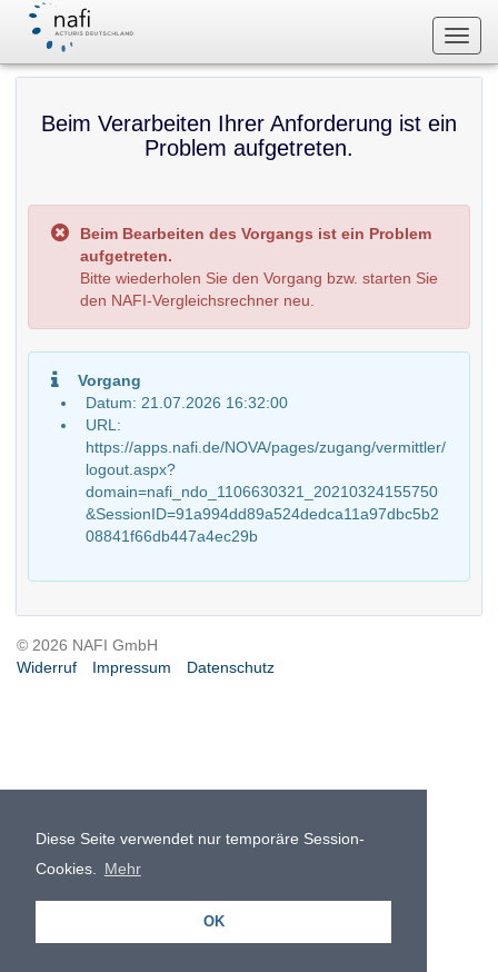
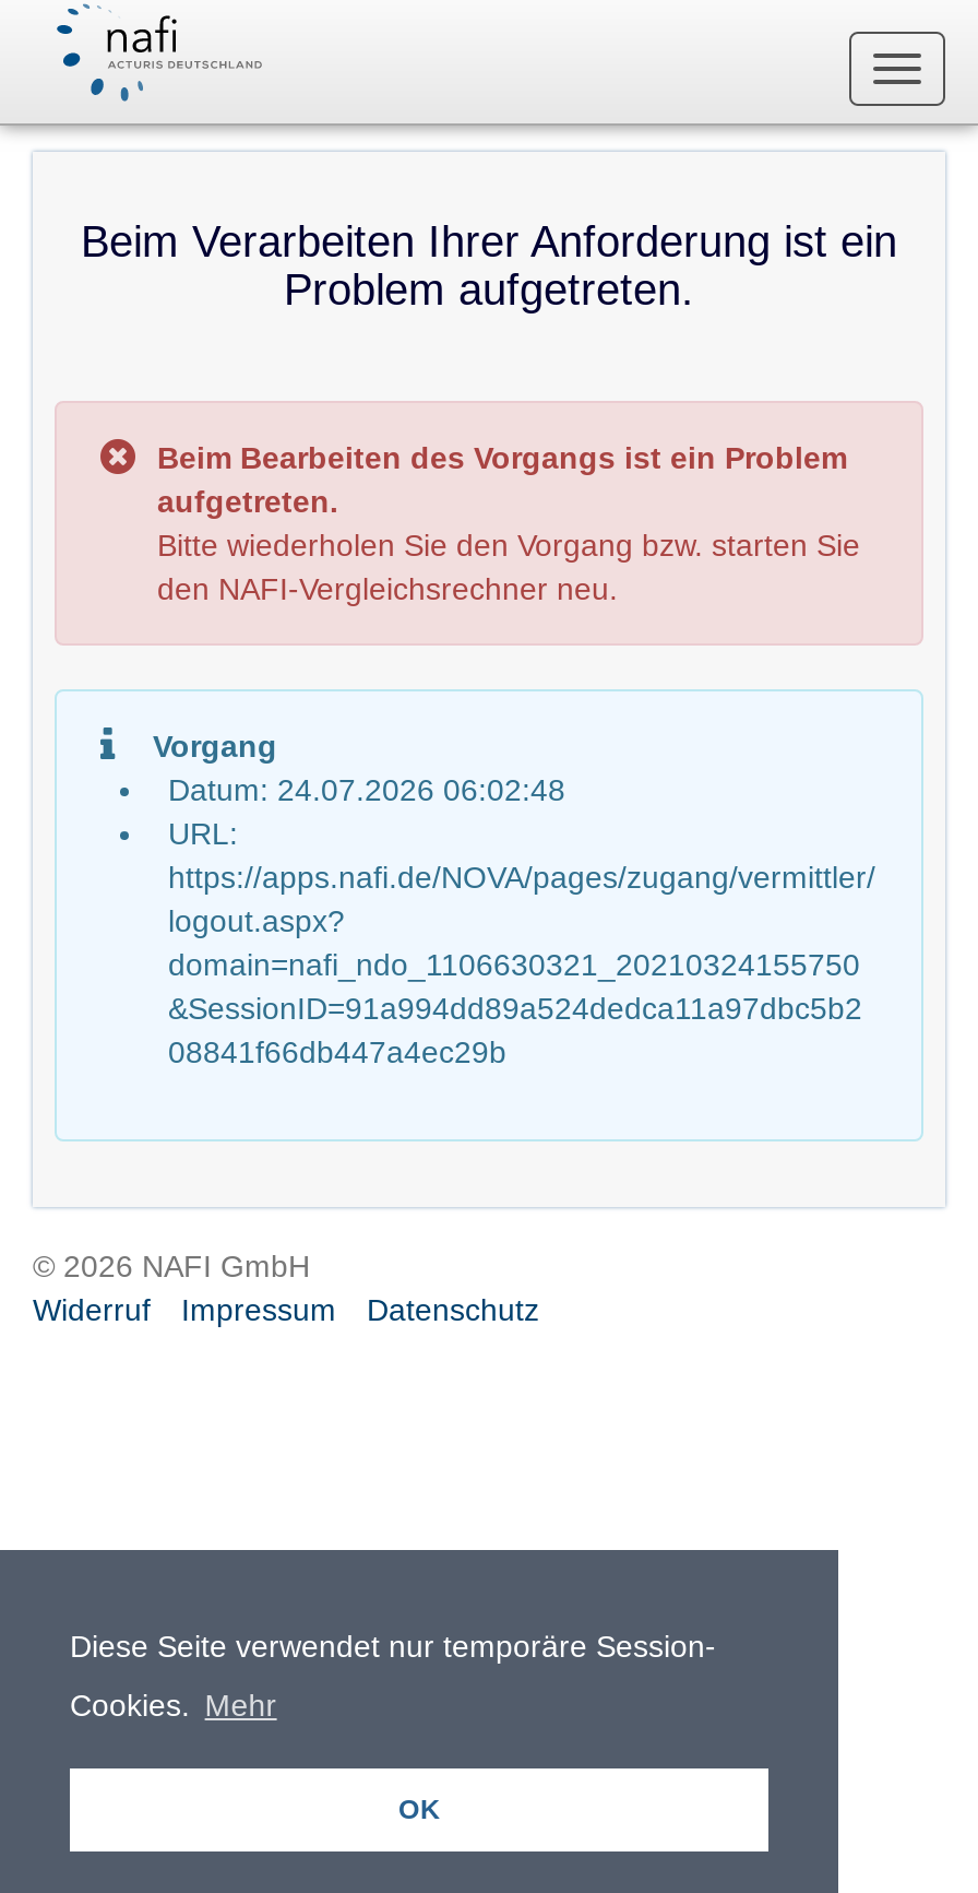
[86,394,288,411] Datum: 21.07.2026 16:32:00 -> [168,772,565,807] Datum: 24.07.2026 06:02:48

